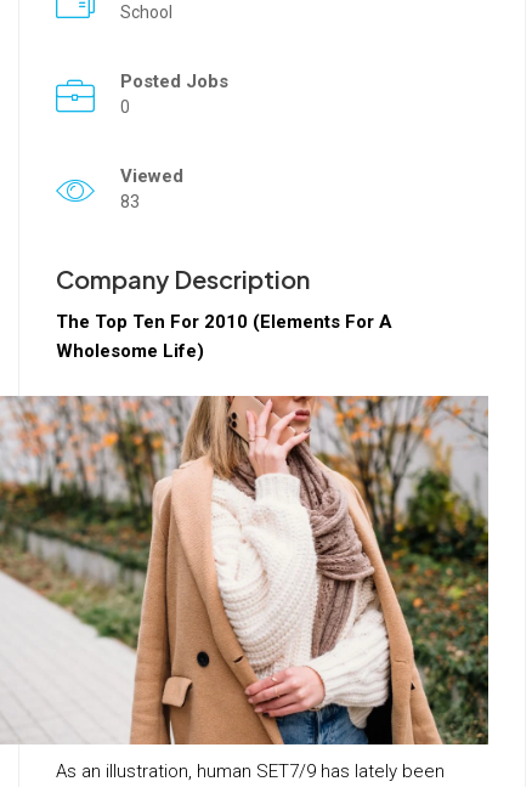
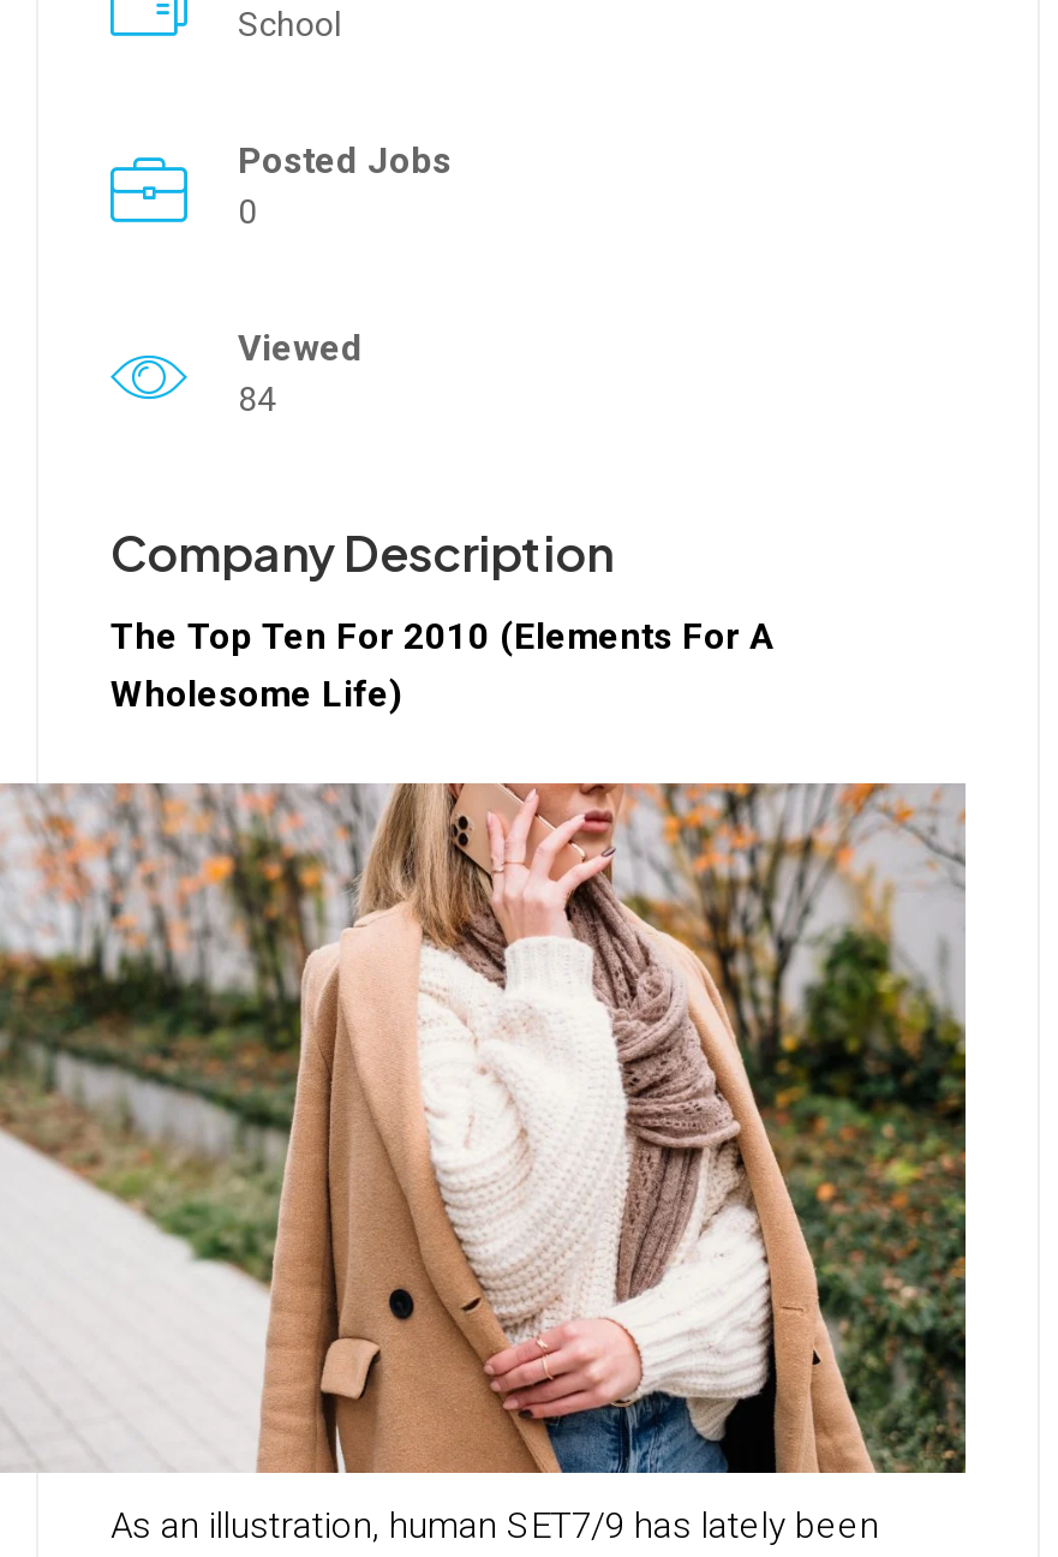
[120,192,140,212] 83 -> [238,380,276,419] 84

